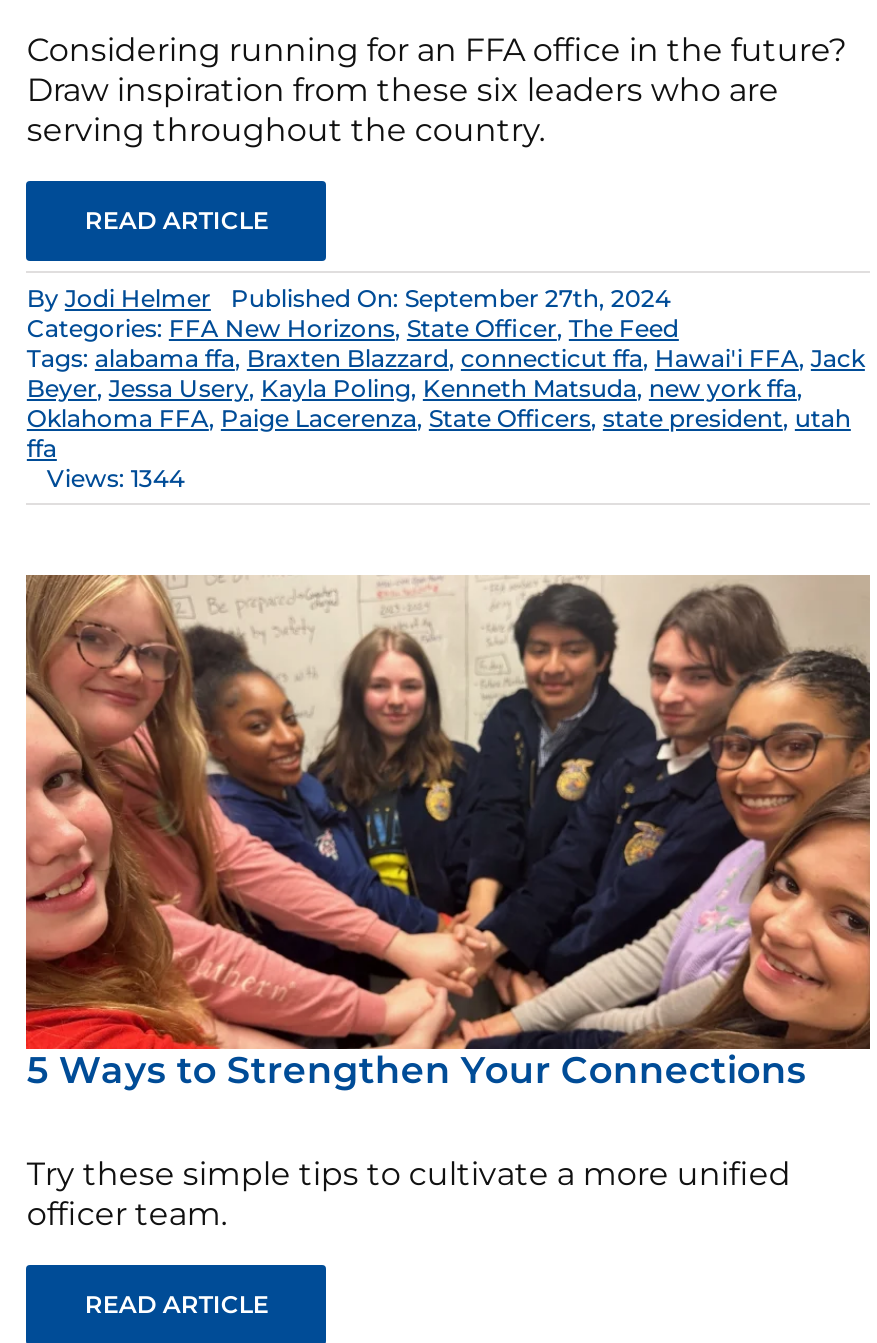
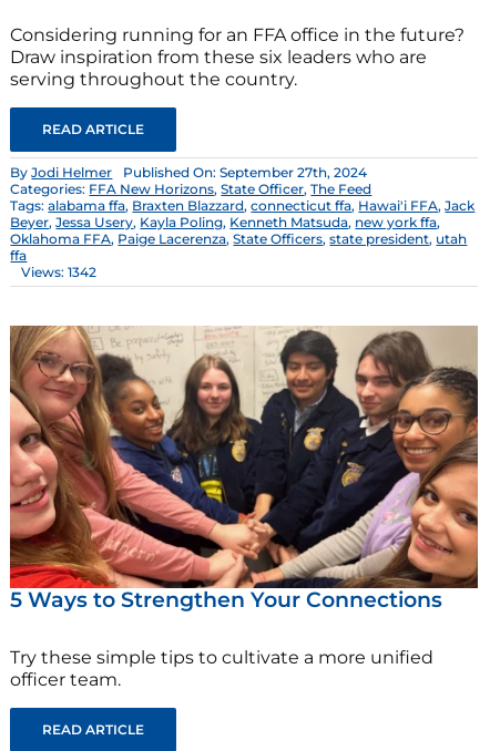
[47,462,185,492] Views: 1344 -> [22,264,97,280] Views: 1342

